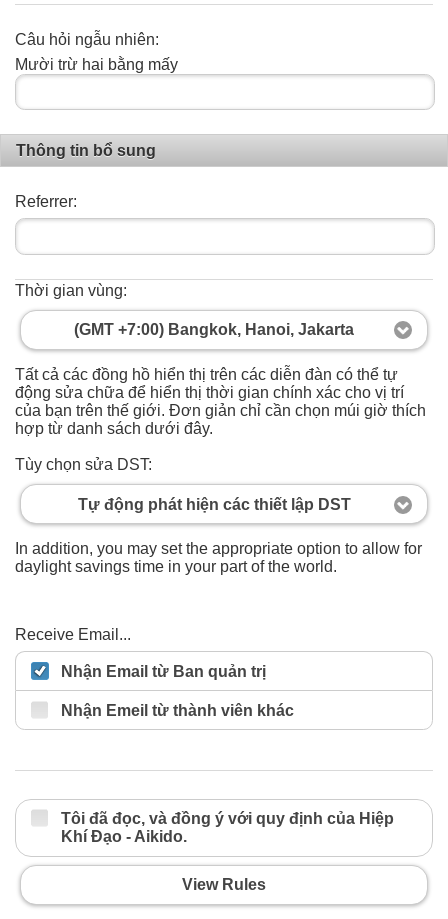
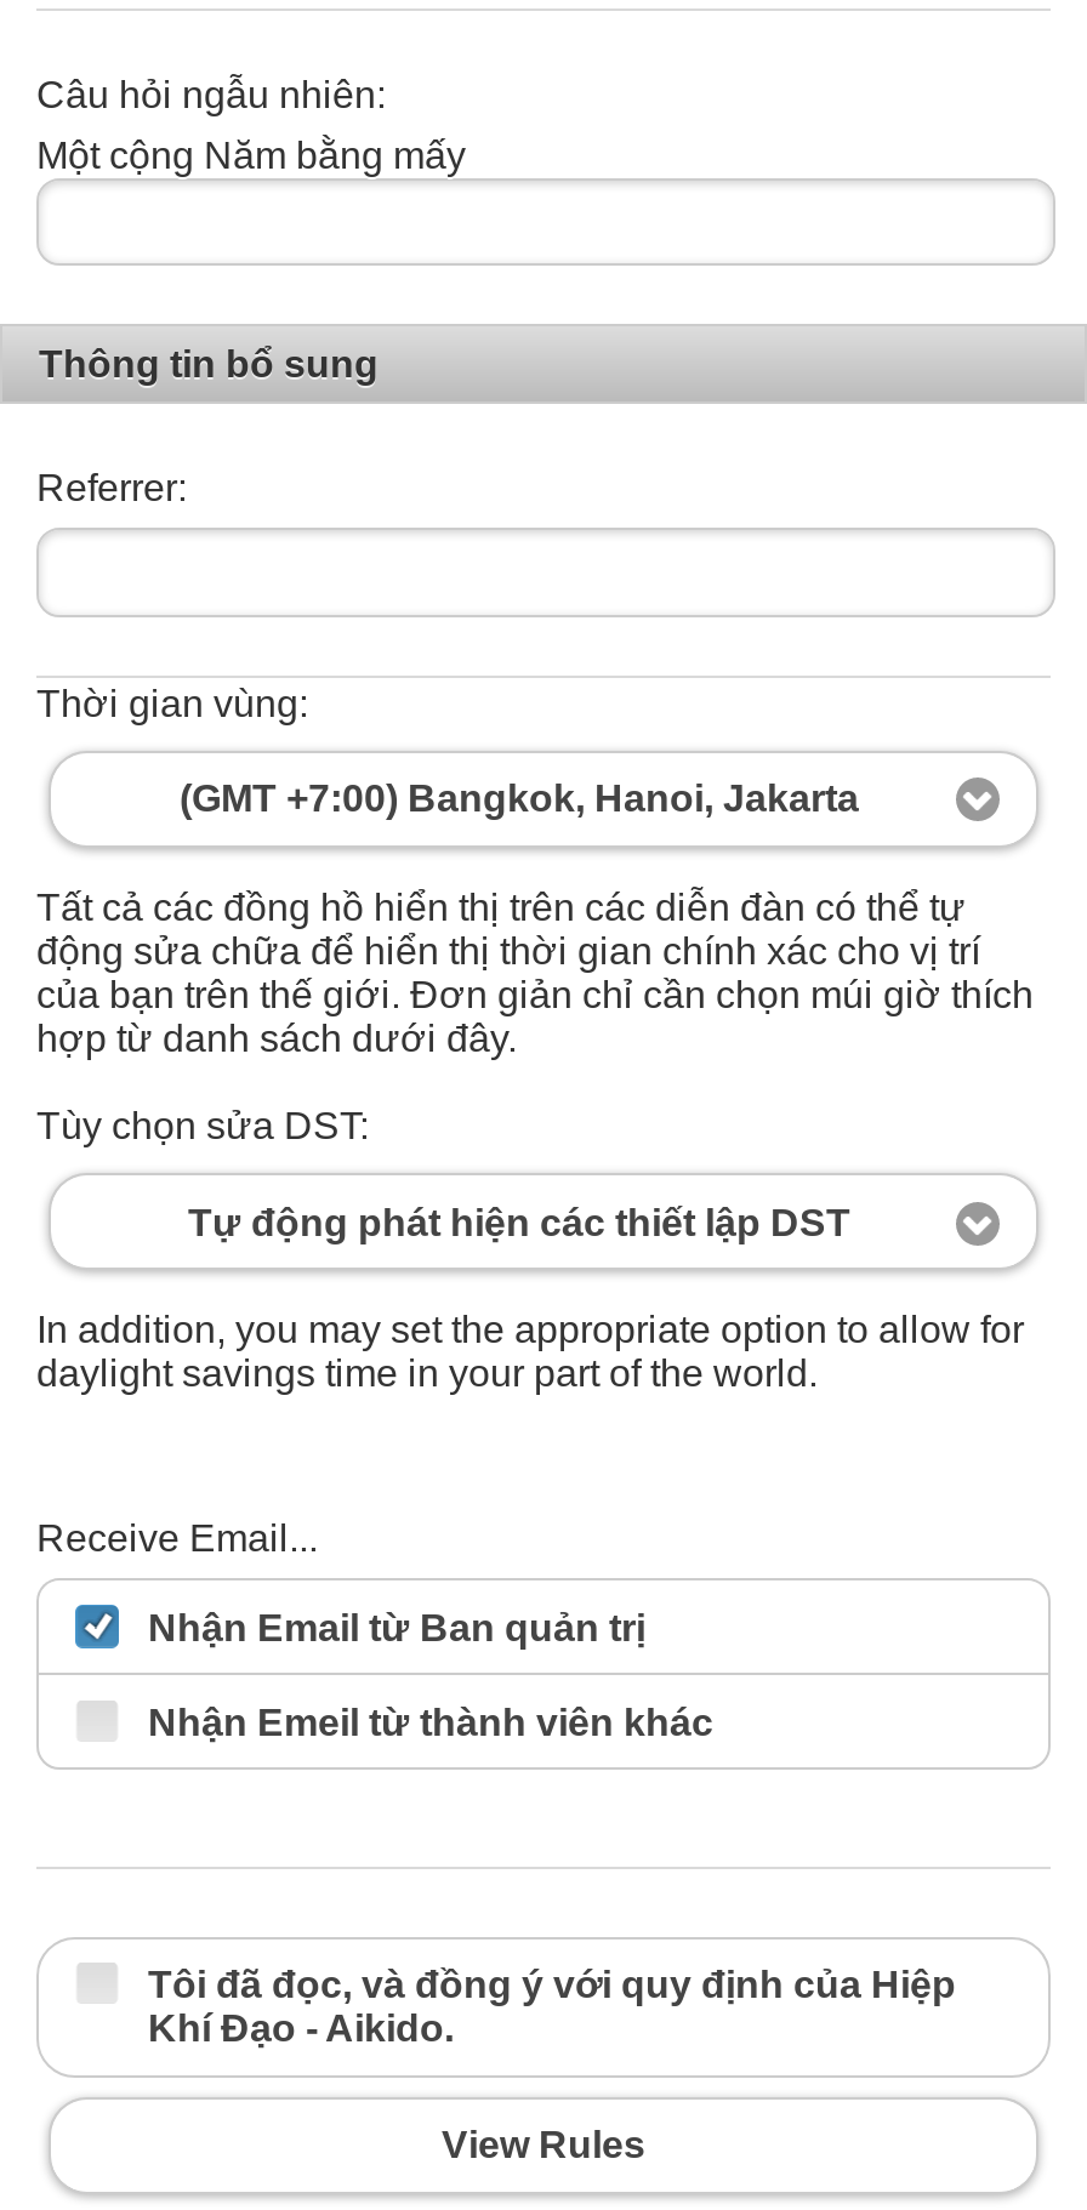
[15,56,178,73] Mười trừ hai bằng mấy -> [36,134,466,175] Một cộng Năm bằng mấy

